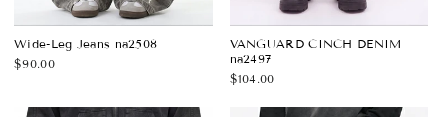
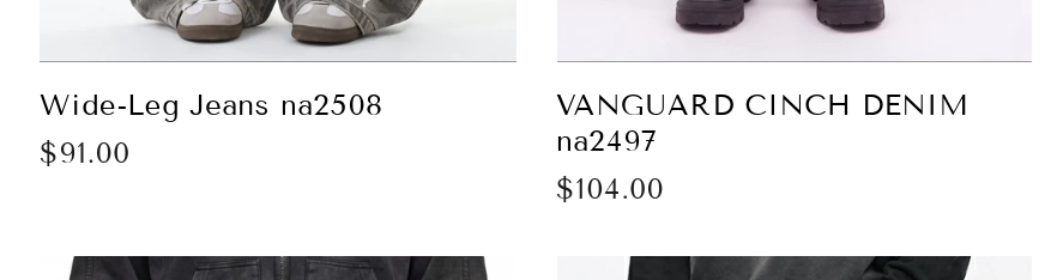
[14,56,55,71] $90.00 -> [40,134,130,170] $91.00

